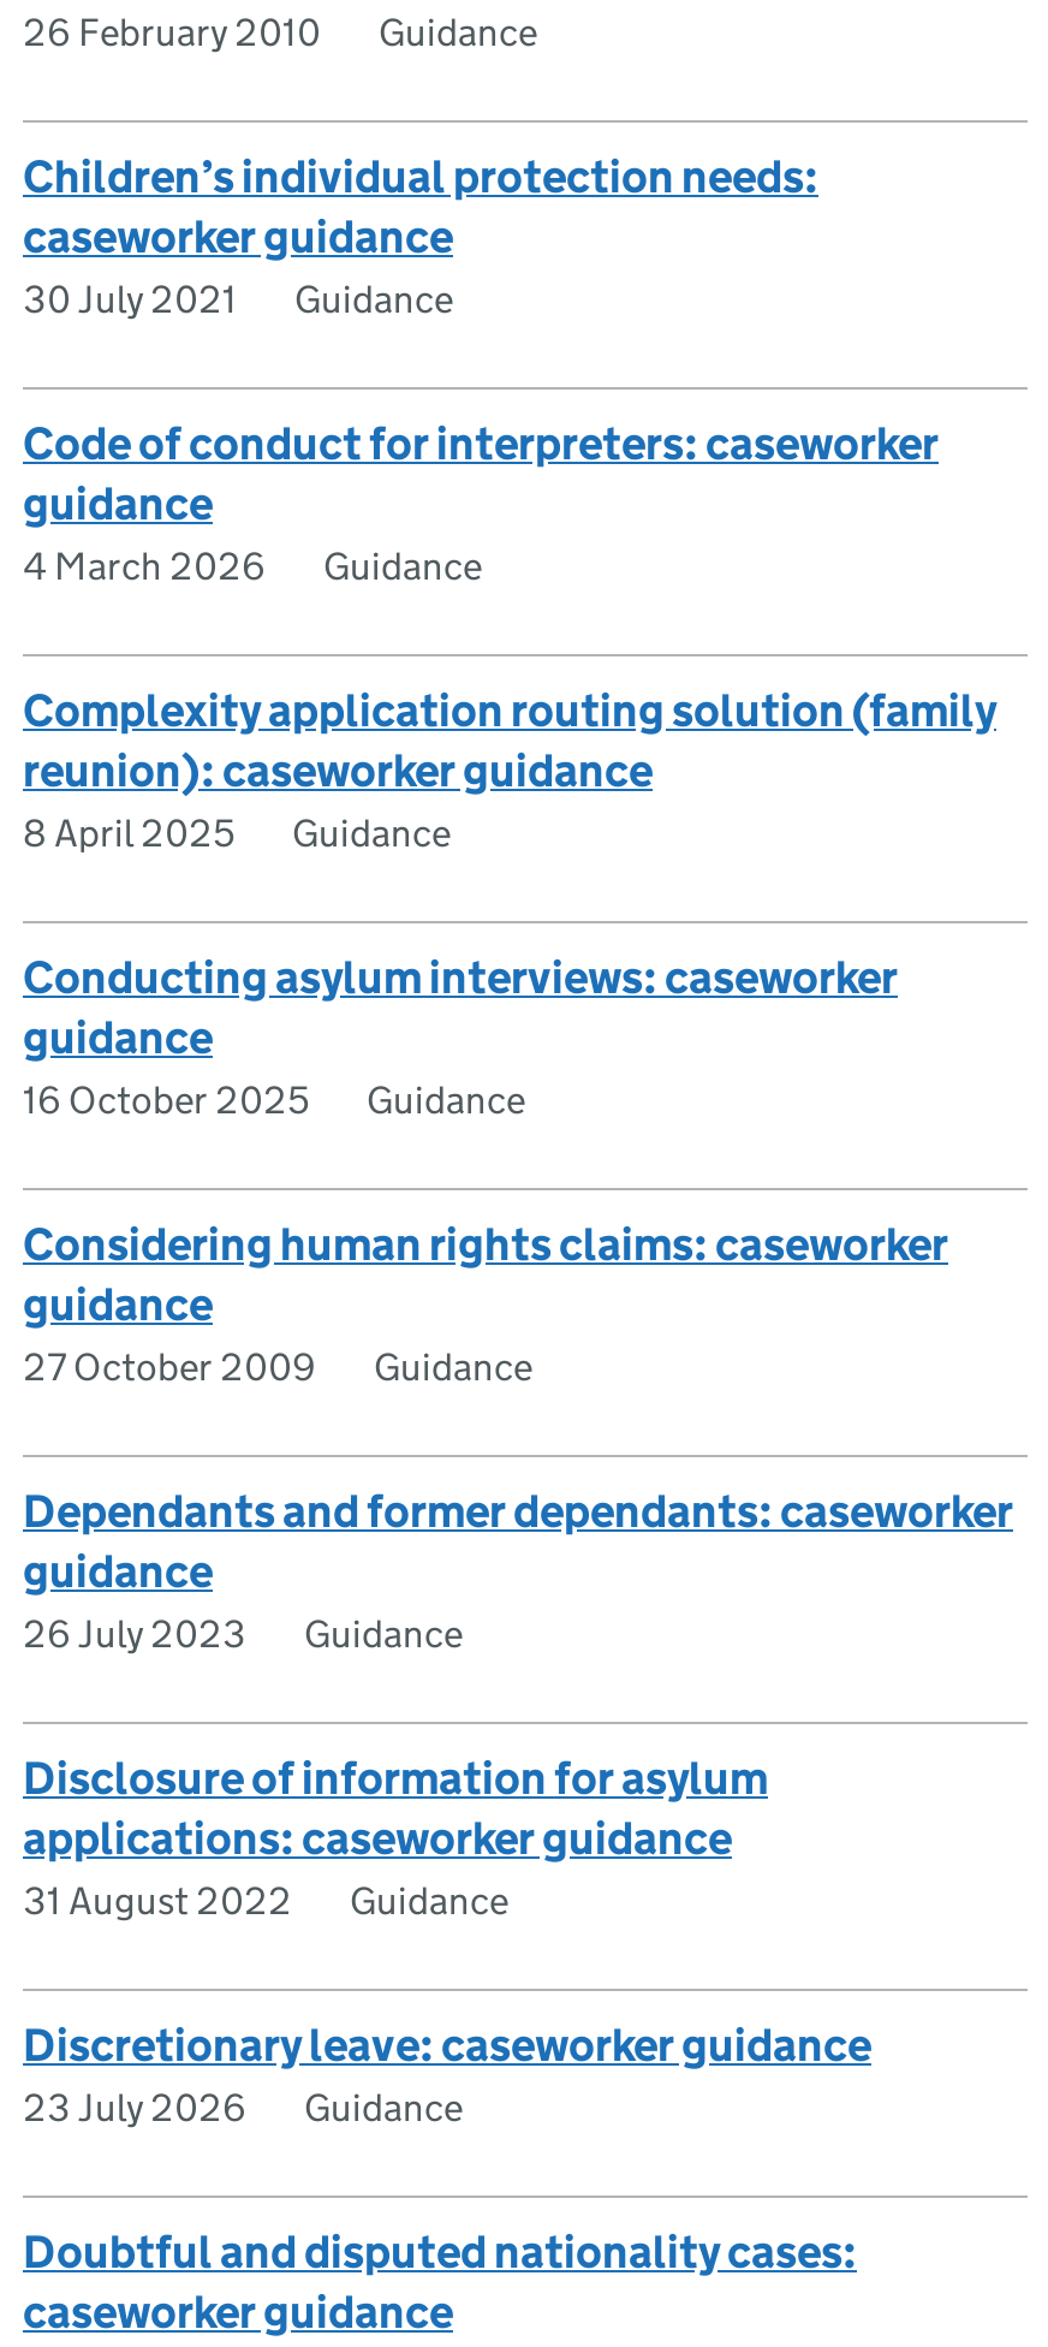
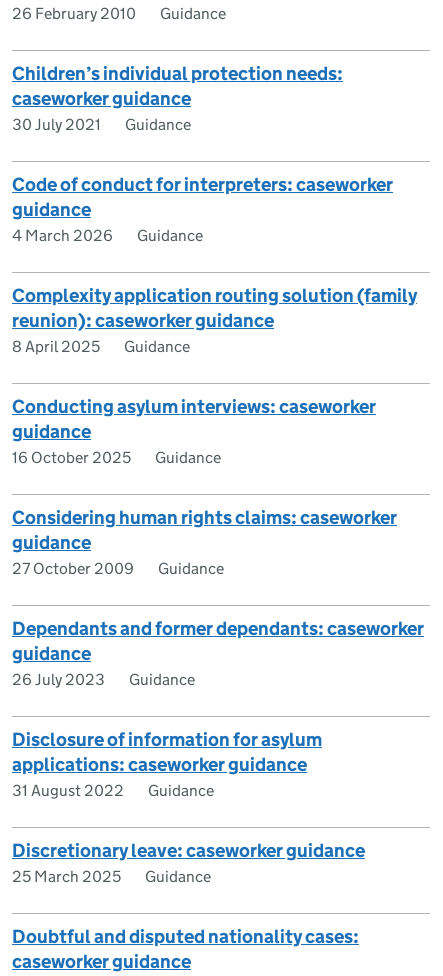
[23,2085,463,2131] 23 July 2026 Guidance -> [12,867,211,886] 25 March 2025 Guidance

